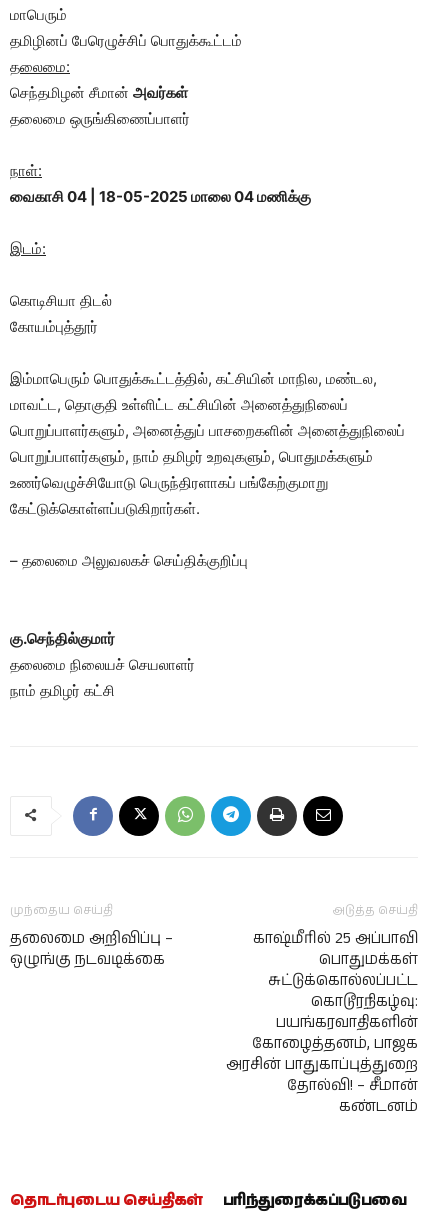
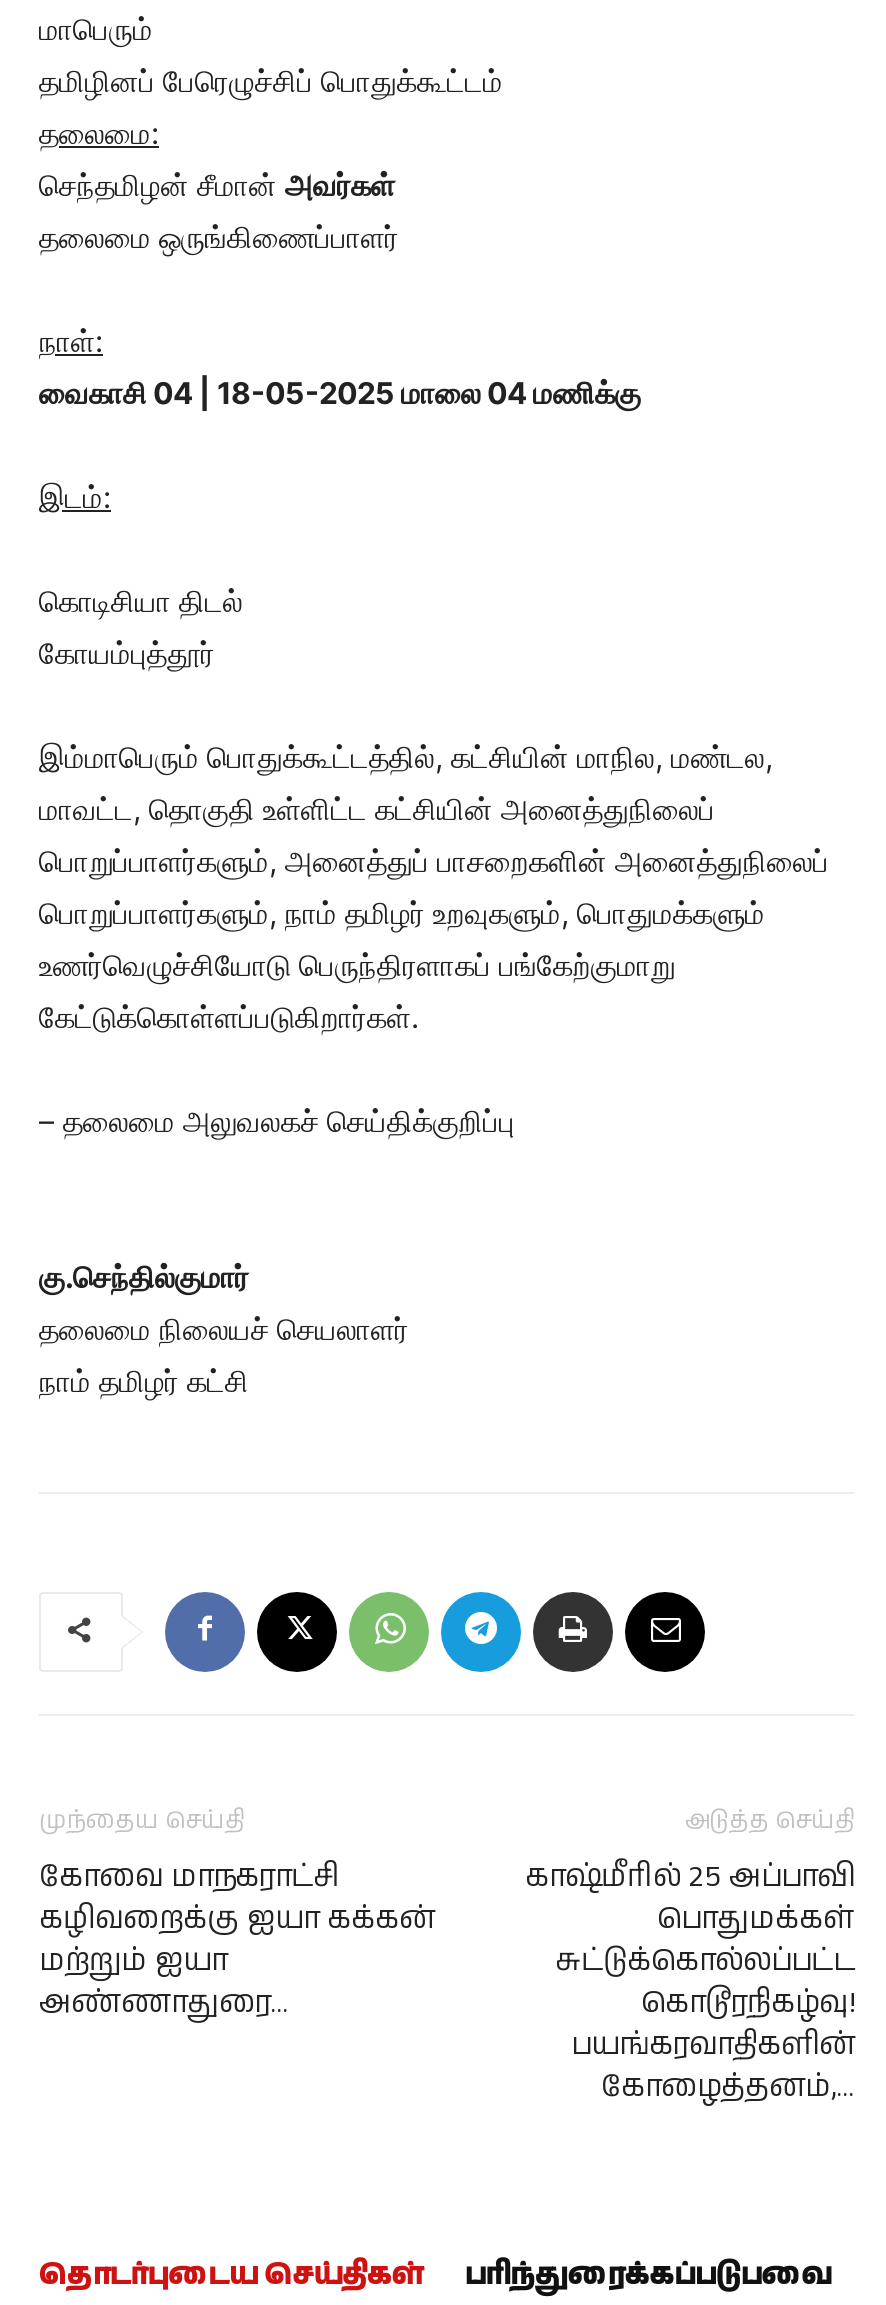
[10,928,173,970] தலைமை அறிவிப்பு – | ஒழுங்கு நடவடிக்கை -> [39,1856,435,2024] கோவை மாநகராட்சி | கழிவறைக்கு ஐயா கக்கன் | மற்றும் ஐயா | அண்ணாதுரை…
[311,991,418,1012] கொடூரநிகழ்வு: -> [641,1982,855,2024] கொடூரநிகழ்வு!
[226,1033,418,1117] கோழைத்தனம், பாஜக | அரசின் பாதுகாப்புத்துறை | தோல்வி! – சீமான் | கண்டனம் -> [601,2066,855,2108] கோழைத்தனம்,…

